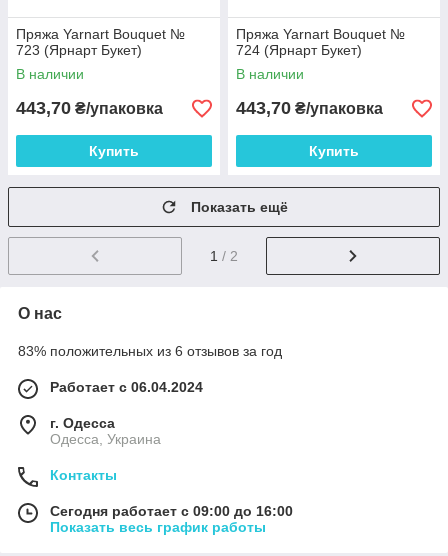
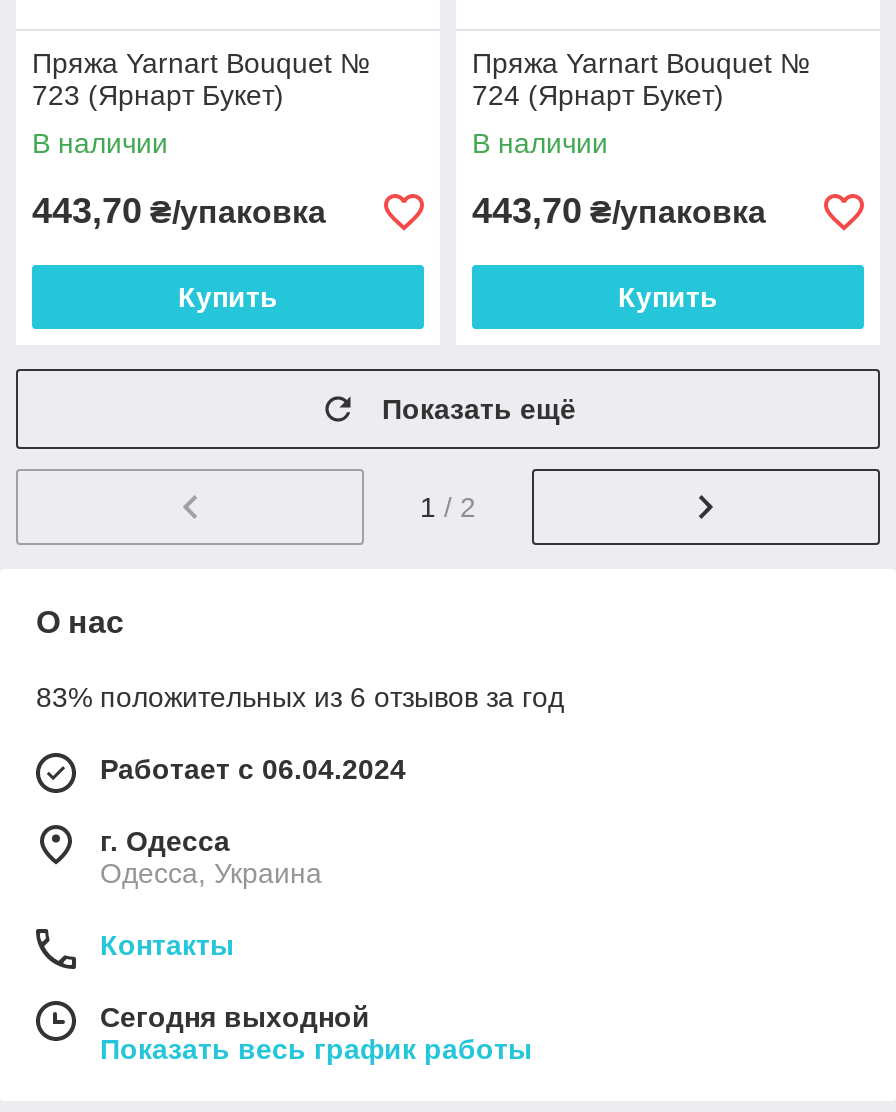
[50,503,293,519] Сегодня работает с 09:00 до 16:00 -> [100,1001,370,1033] Сегодня выходной

